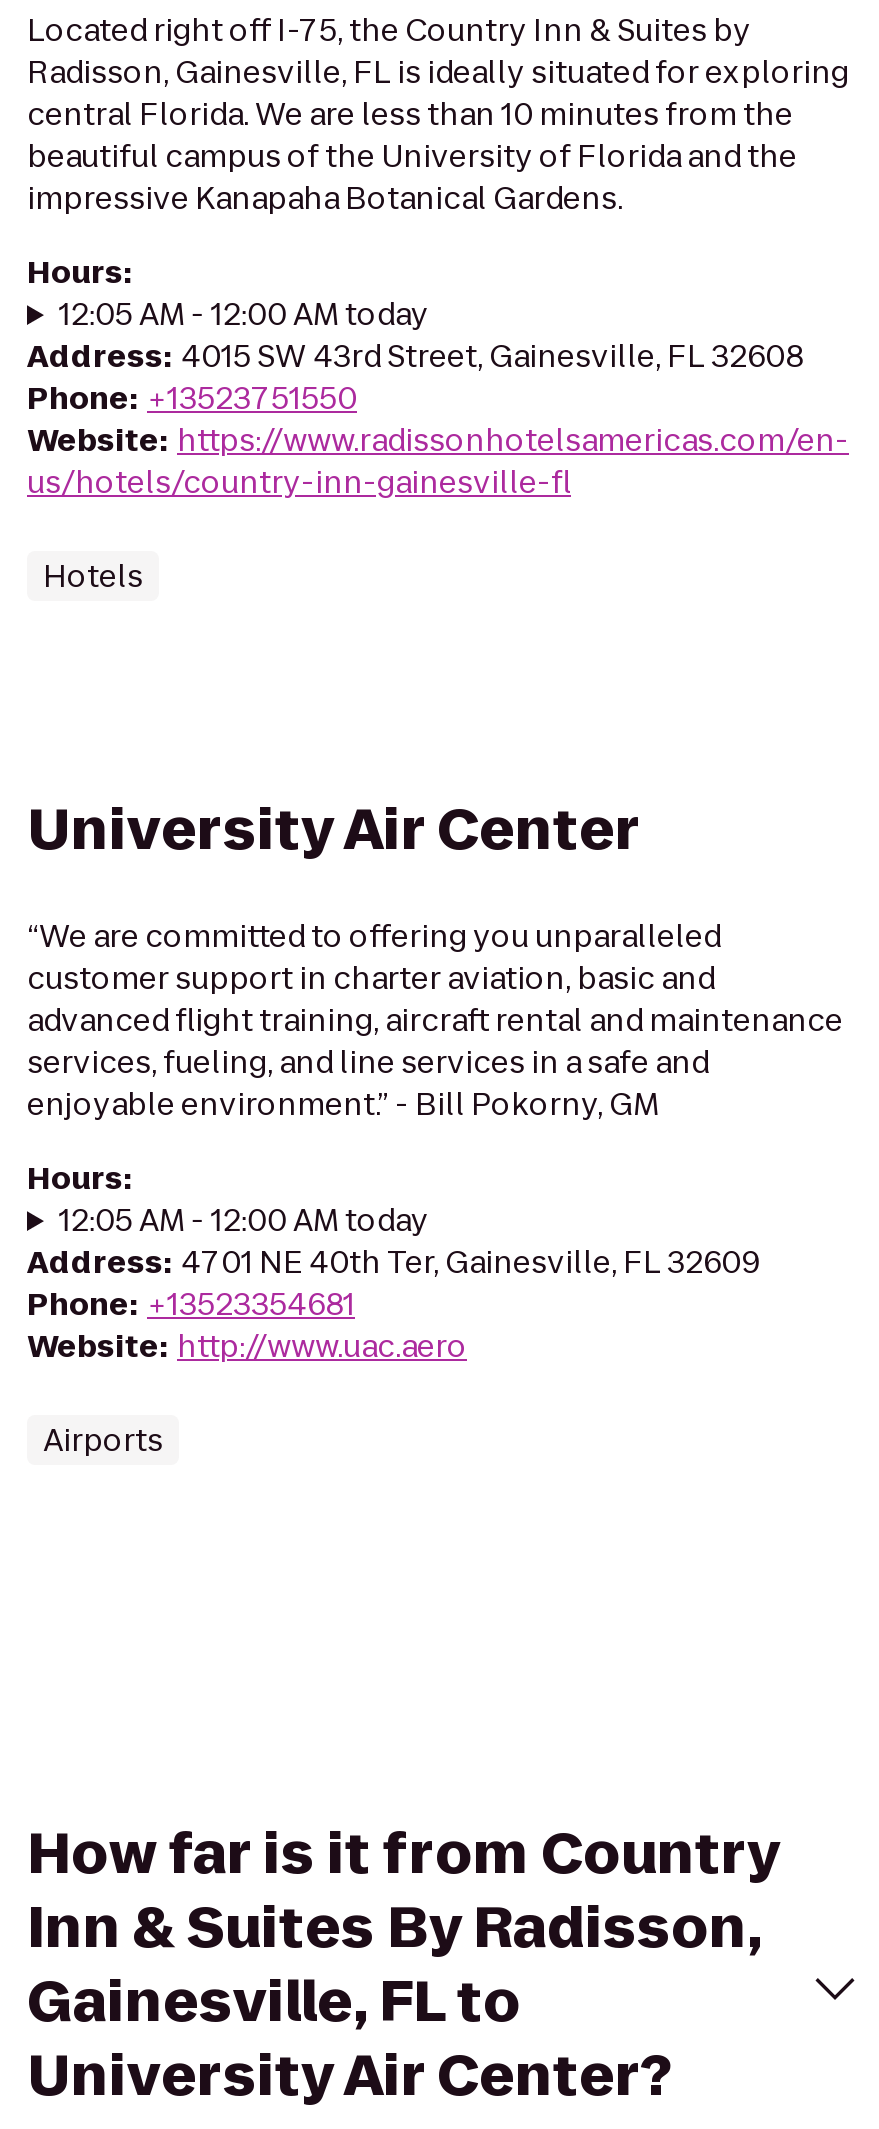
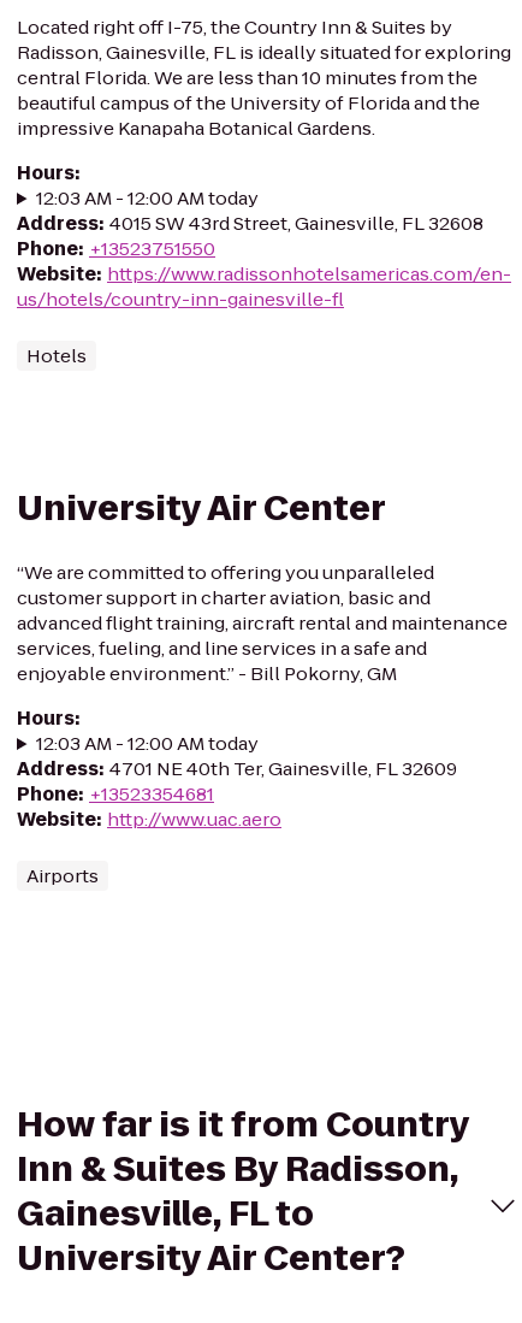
[59,293,429,335] 12:05 AM - 12:00 AM today -> [36,185,258,211] 12:03 AM - 12:00 AM today
[59,1199,429,1241] 12:05 AM - 12:00 AM today -> [36,731,258,756] 12:03 AM - 12:00 AM today

